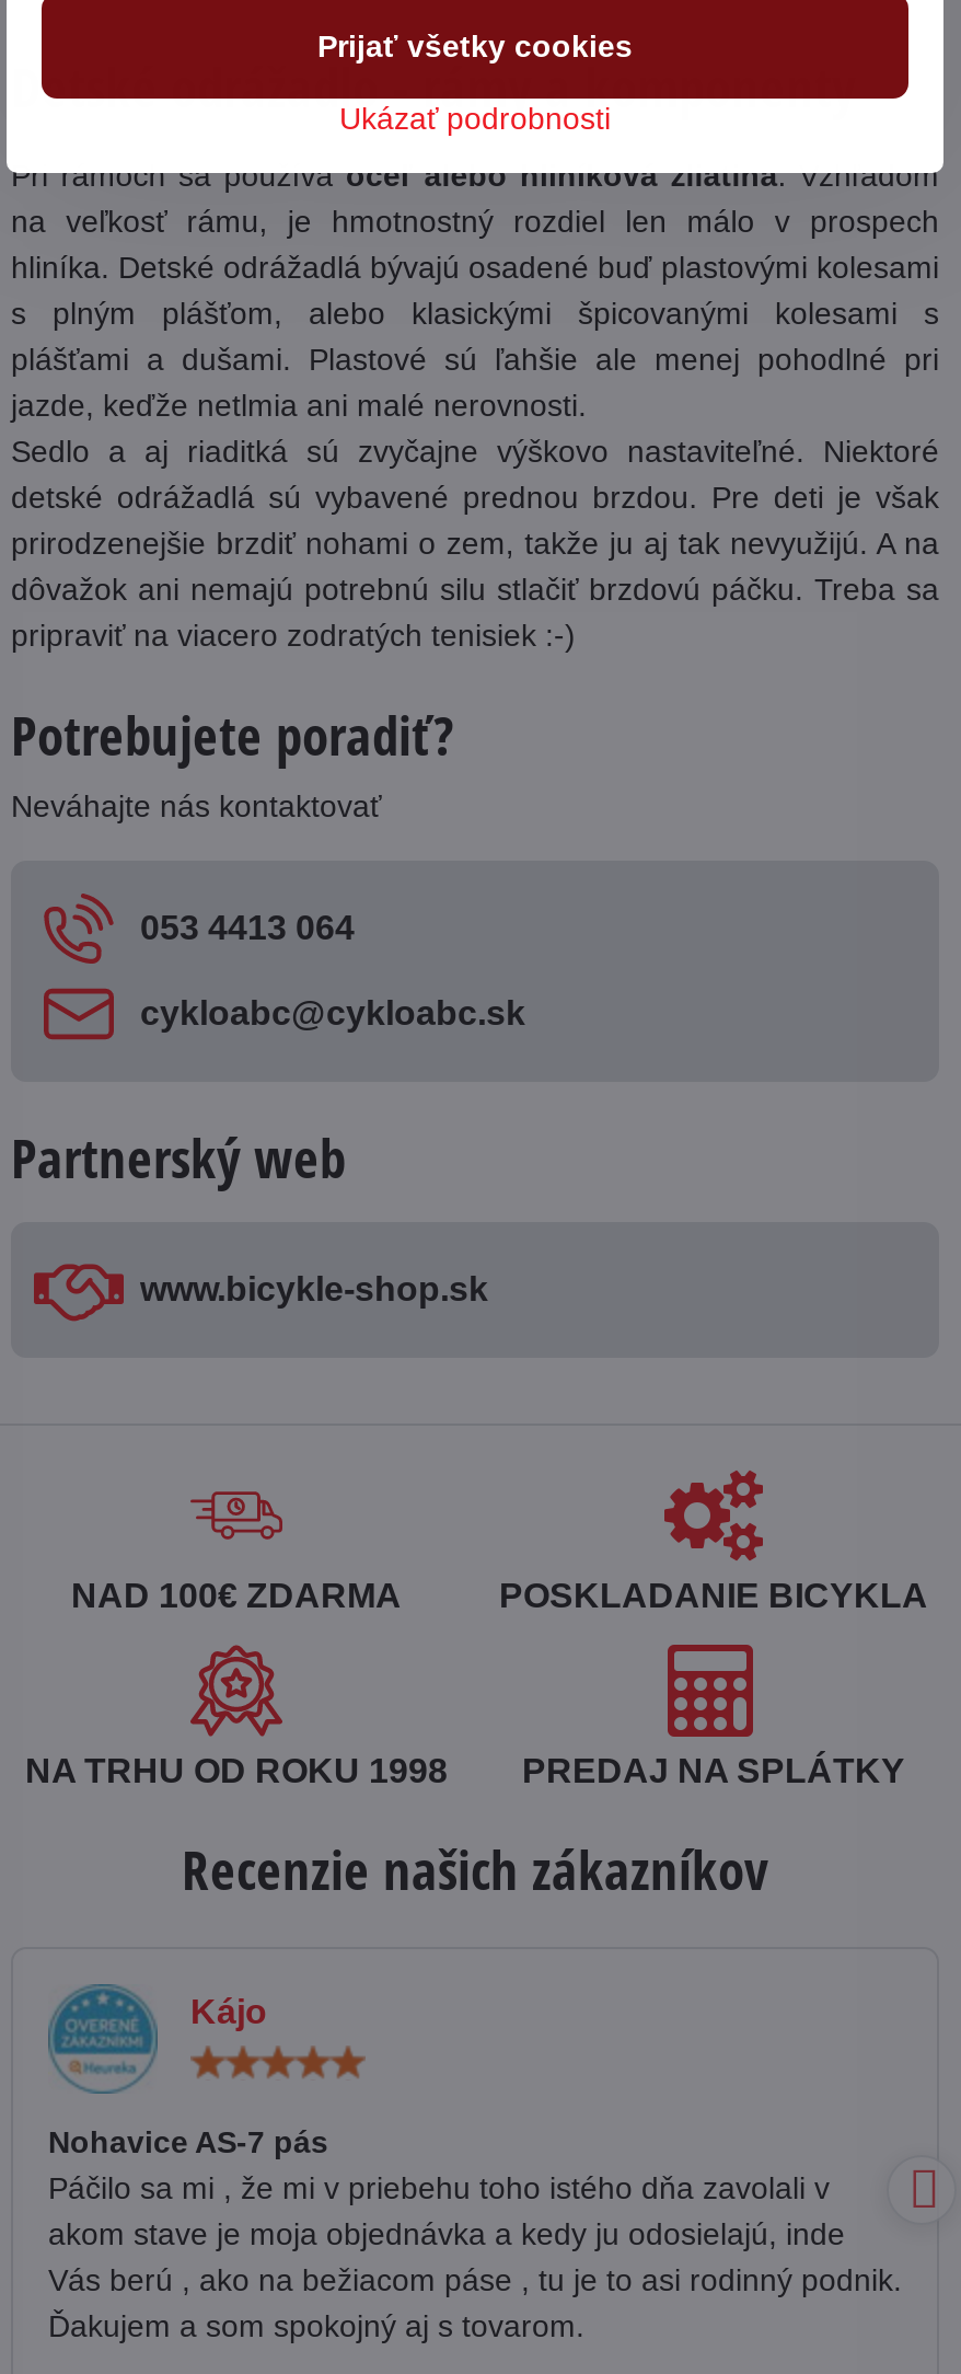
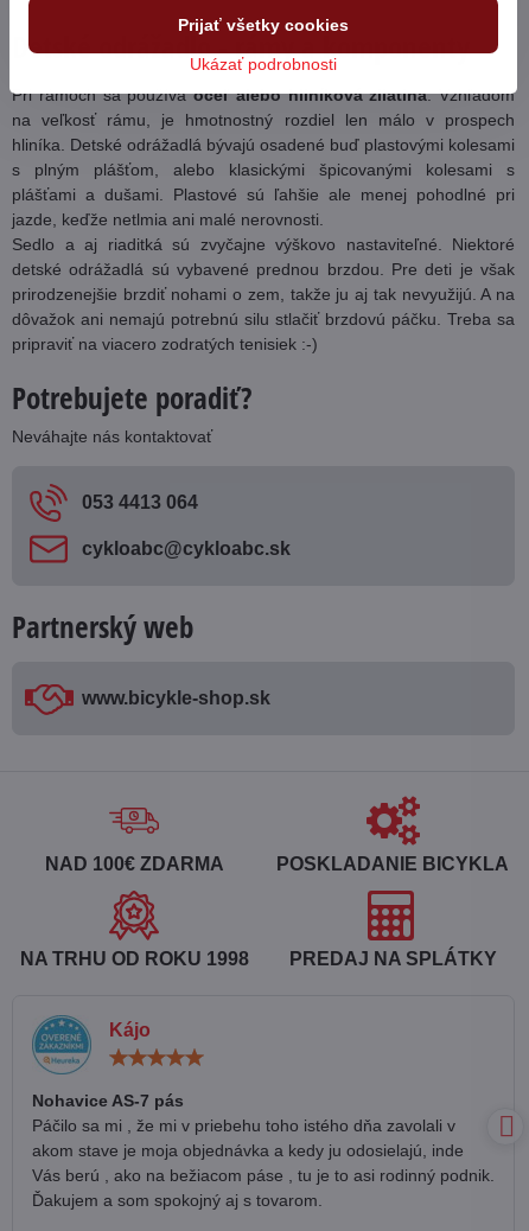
[182,1832,768,1905] Recenzie našich zákazníkov -> none

